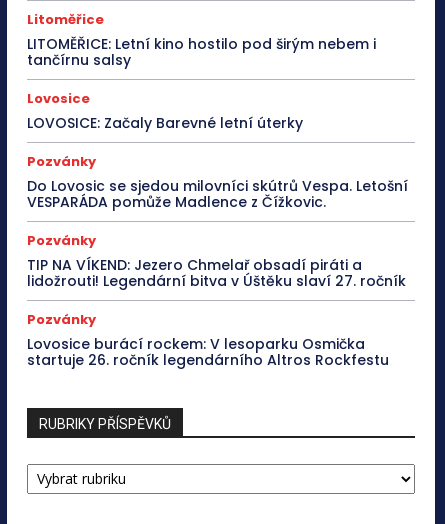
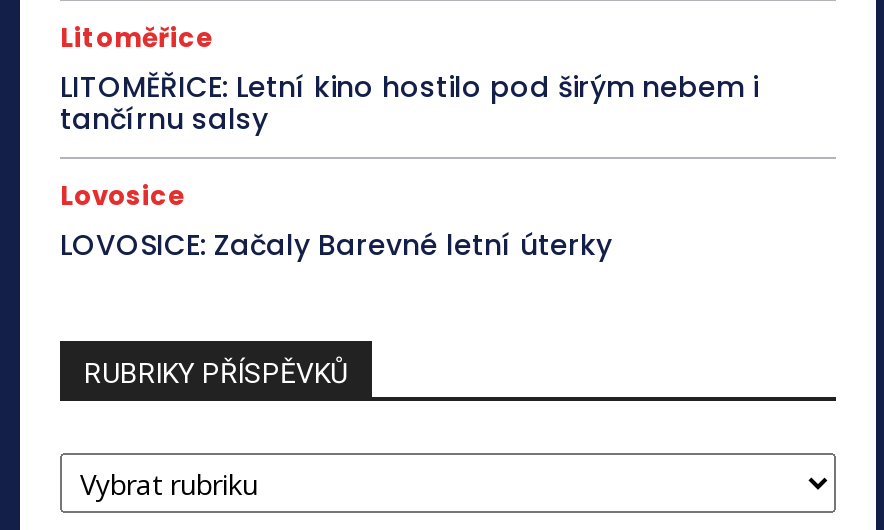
[27,152,408,370] Pozvánky | Do Lovosic se sjedou milovníci skútrů Vespa. Letošní | VESPARÁDA pomůže Madlence z Čížkovic. | Pozvánky | TIP NA VÍKEND: Jezero Chmelař obsadí piráti a | lidožrouti! Legendární bitva v Úštěku slaví 27. ročník | Pozvánky | Lovosice burácí rockem: V lesoparku Osmička | startuje 26. ročník legendárního Altros Rockfestu -> none

